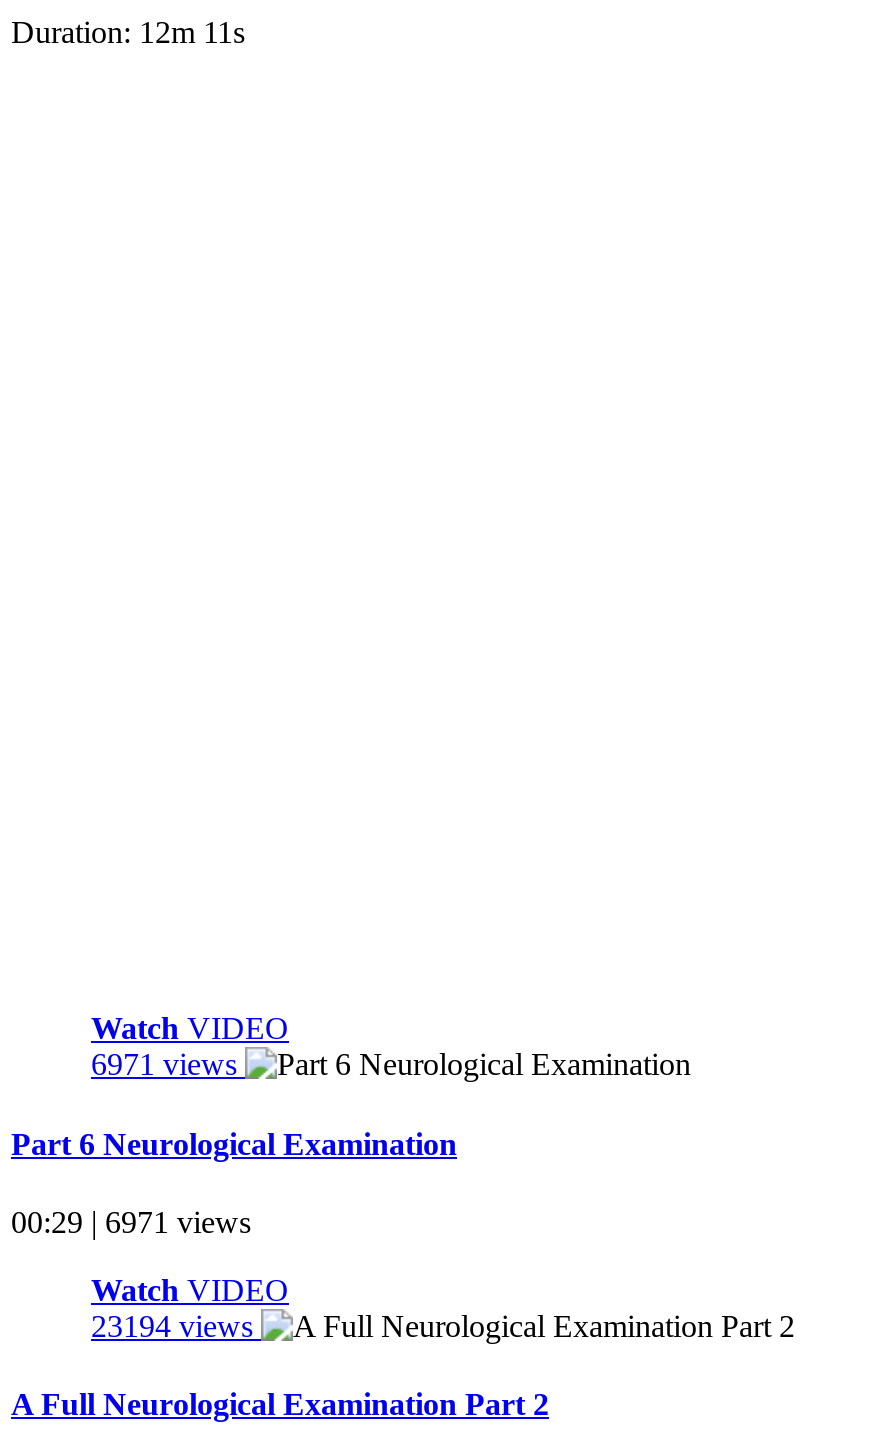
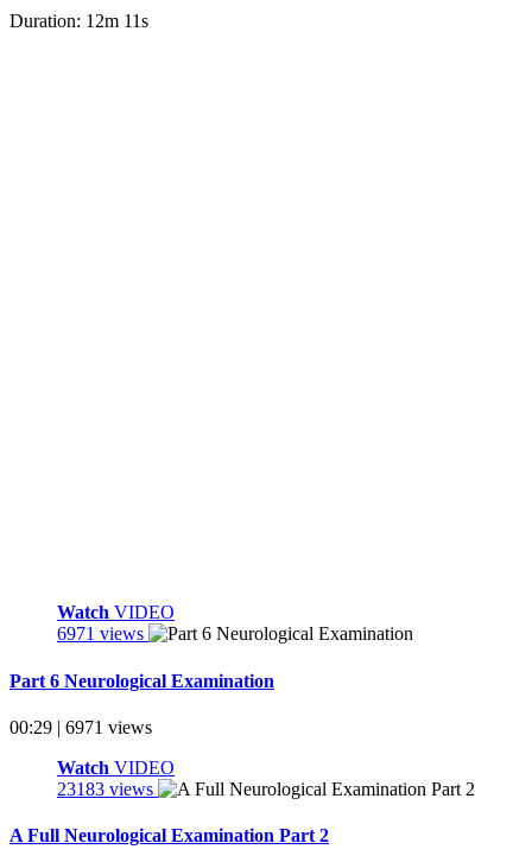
[91,1309,261,1343] 23194 views -> [57,779,158,799] 23183 views

